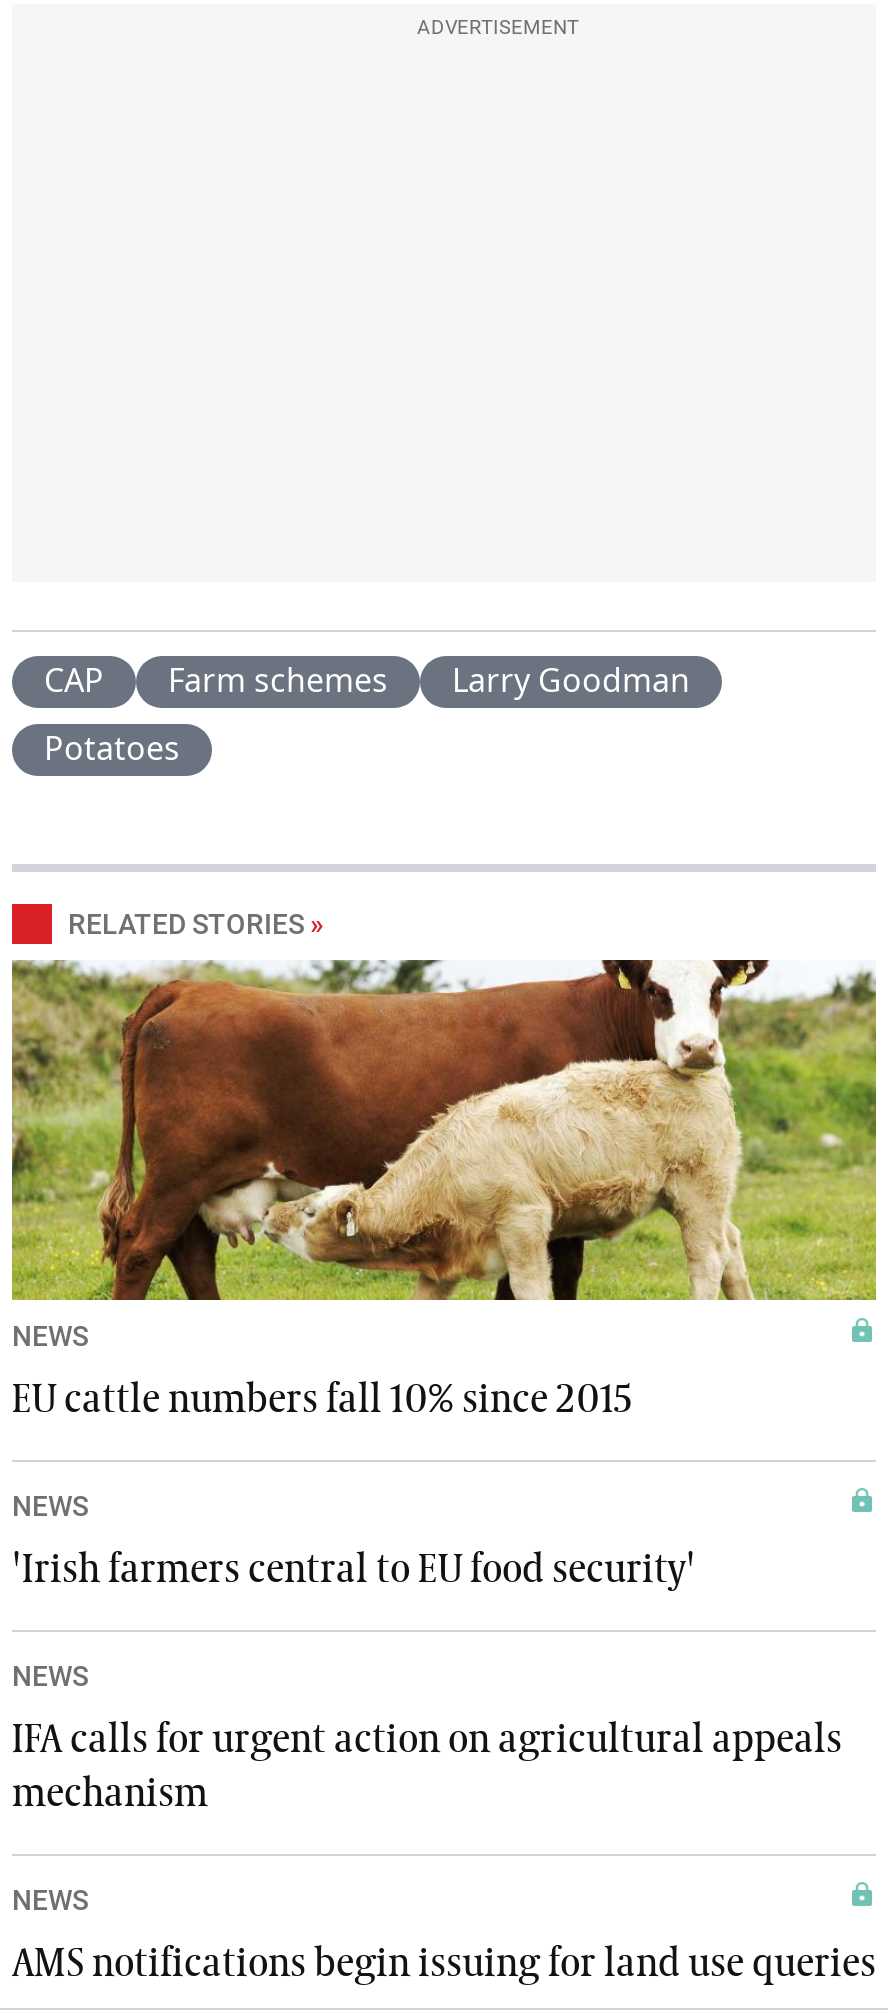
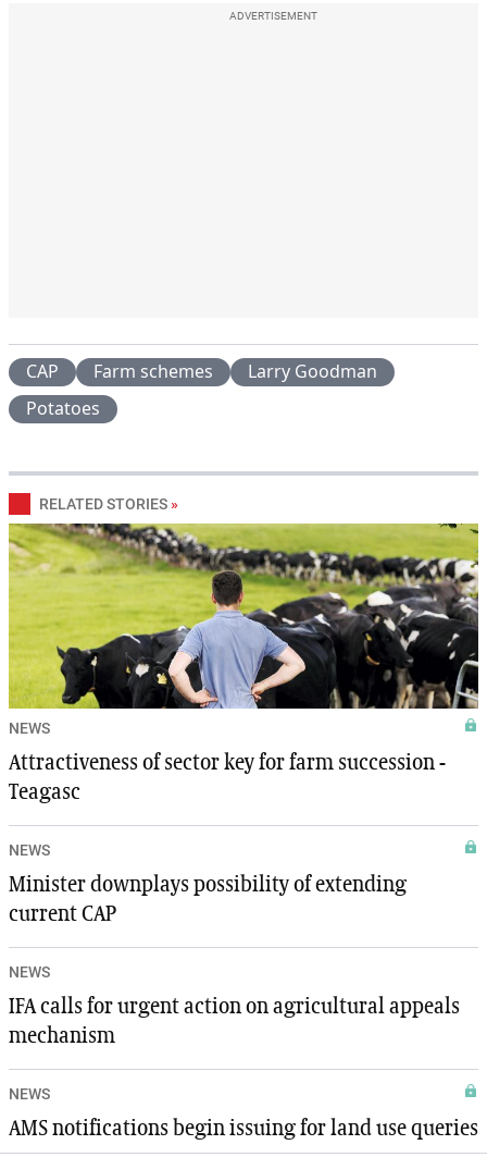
[10,958,878,1421] [image] | EU cattle numbers fall 10% since 2015 -> [8,522,479,804] [image] | Attractiveness of sector key for farm succession - | Teagasc
[12,1551,696,1591] 'Irish farmers central to EU food security' -> [9,874,407,925] Minister downplays possibility of extending | current CAP

